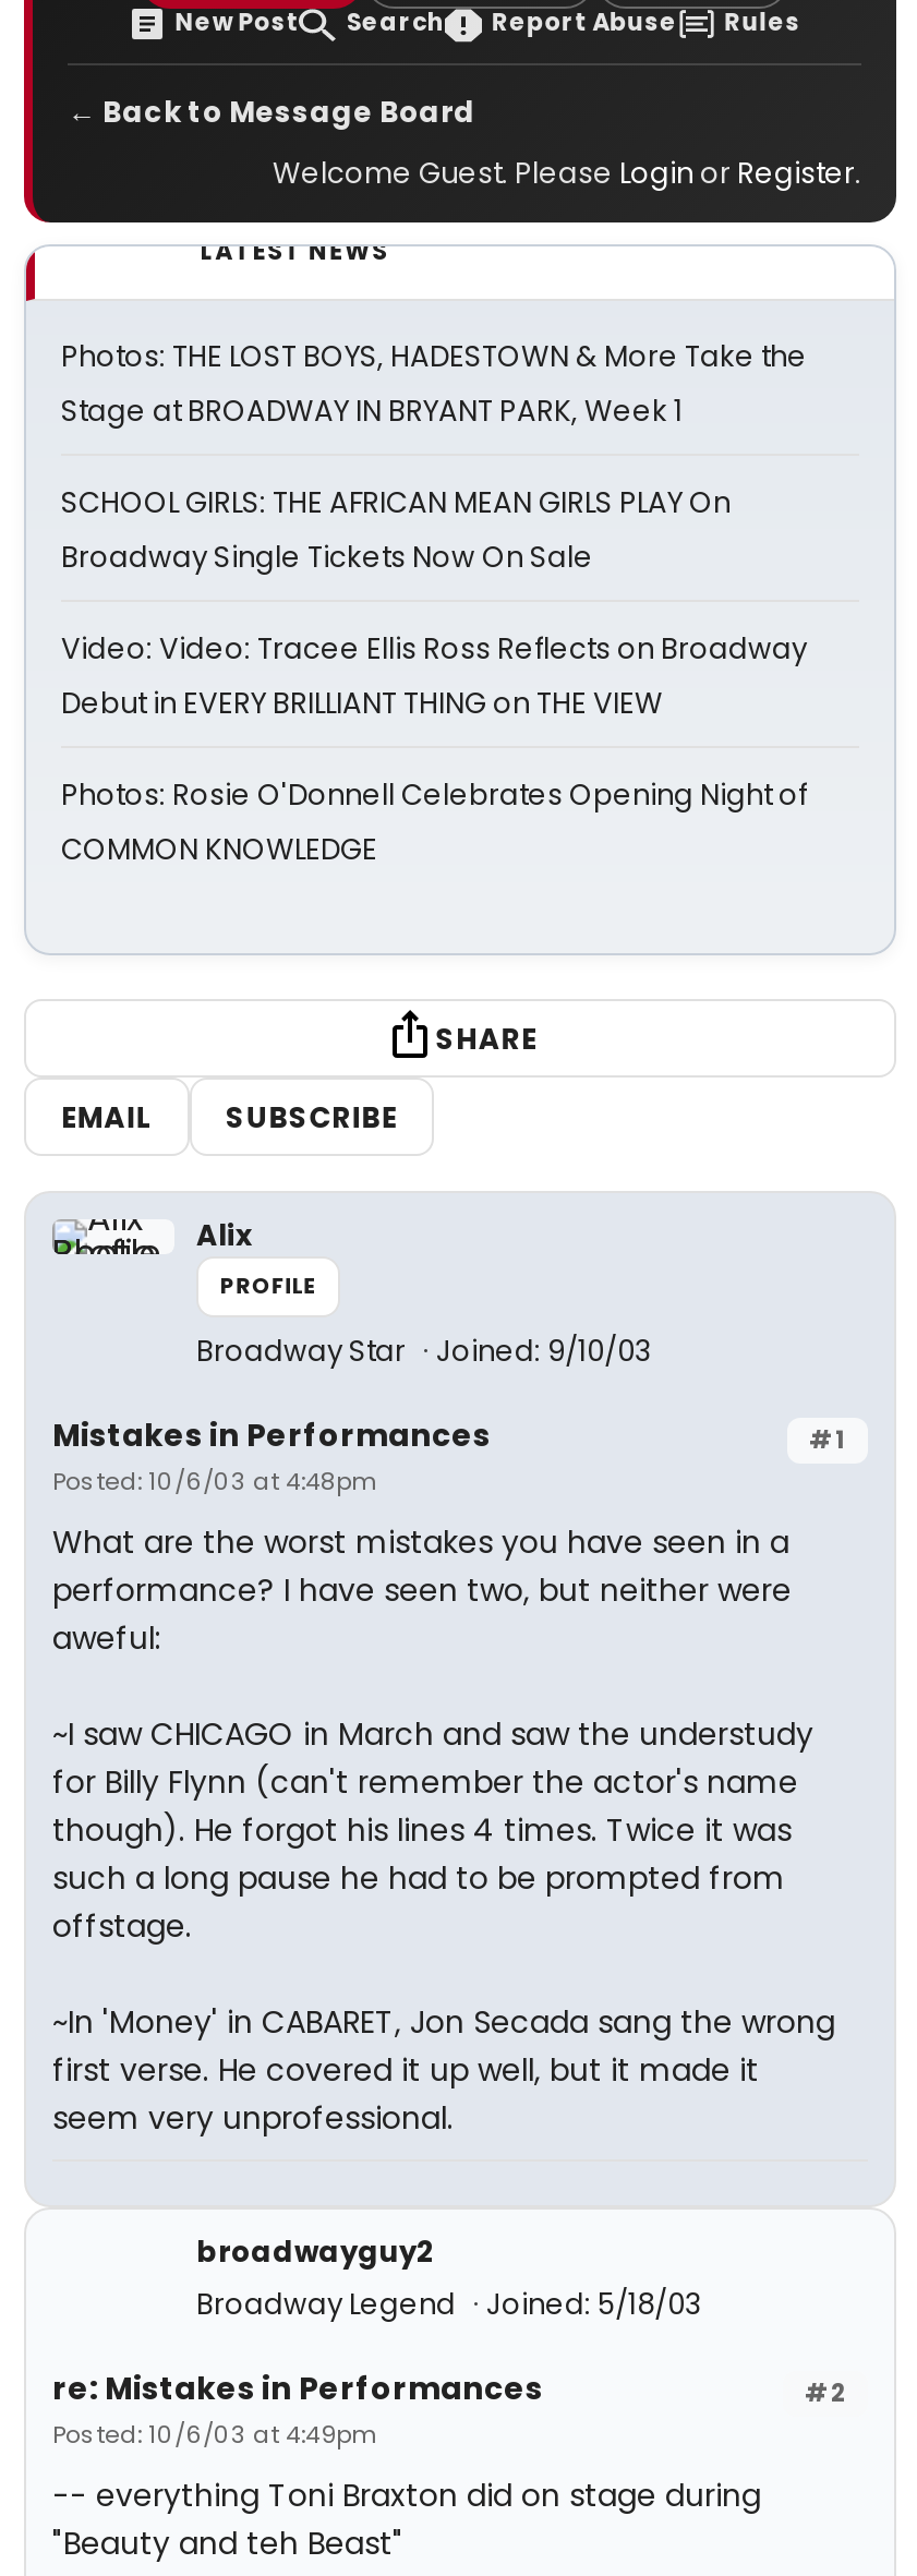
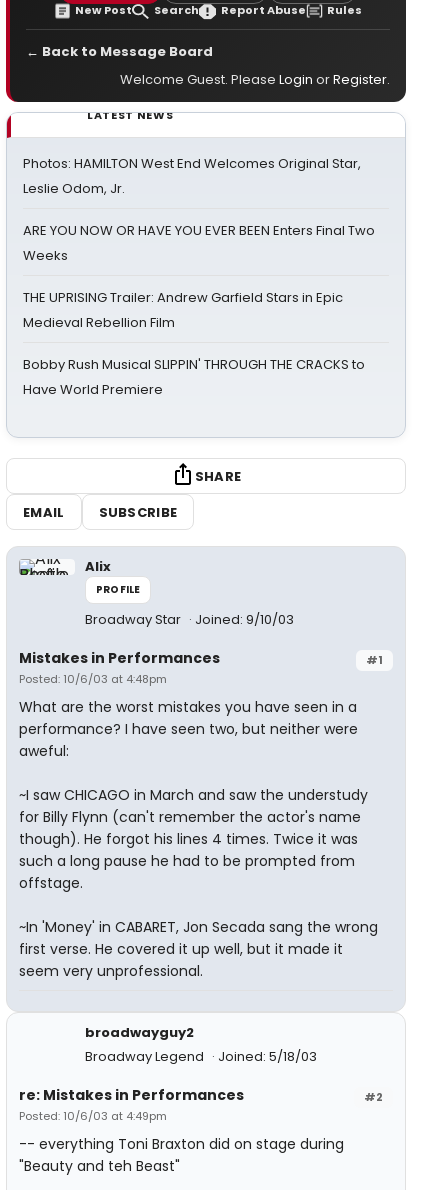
[61,336,807,432] Photos: THE LOST BOYS, HADESTOWN & More Take the | Stage at BROADWAY IN BRYANT PARK, Week 1 -> [23,154,361,198] Photos: HAMILTON West End Welcomes Original Star, | Leslie Odom, Jr.
[61,482,731,578] SCHOOL GIRLS: THE AFRICAN MEAN GIRLS PLAY On | Broadway Single Tickets Now On Sale -> [23,221,375,265] ARE YOU NOW OR HAVE YOU EVER BEEN Enters Final Two | Weeks
[61,628,807,724] Video: Video: Tracee Ellis Ross Reflects on Broadway | Debut in EVERY BRILLIANT THING on THE VIEW -> [23,288,343,332] THE UPRISING Trailer: Andrew Garfield Stars in Epic | Medieval Rebellion Film
[61,774,807,870] Photos: Rosie O'Donnell Celebrates Opening Night of | COMMON KNOWLEDGE -> [23,355,365,399] Bobby Rush Musical SLIPPIN' THROUGH THE CRACKS to | Have World Premiere

